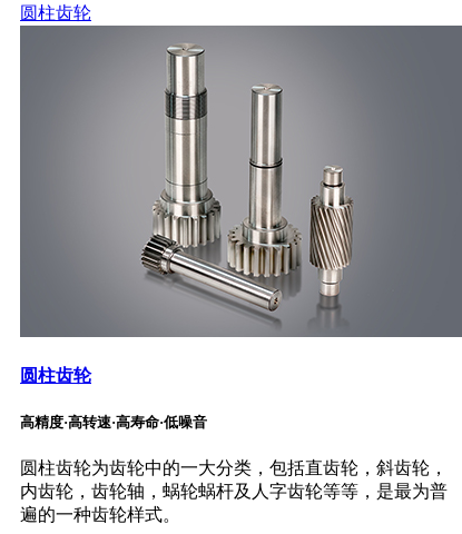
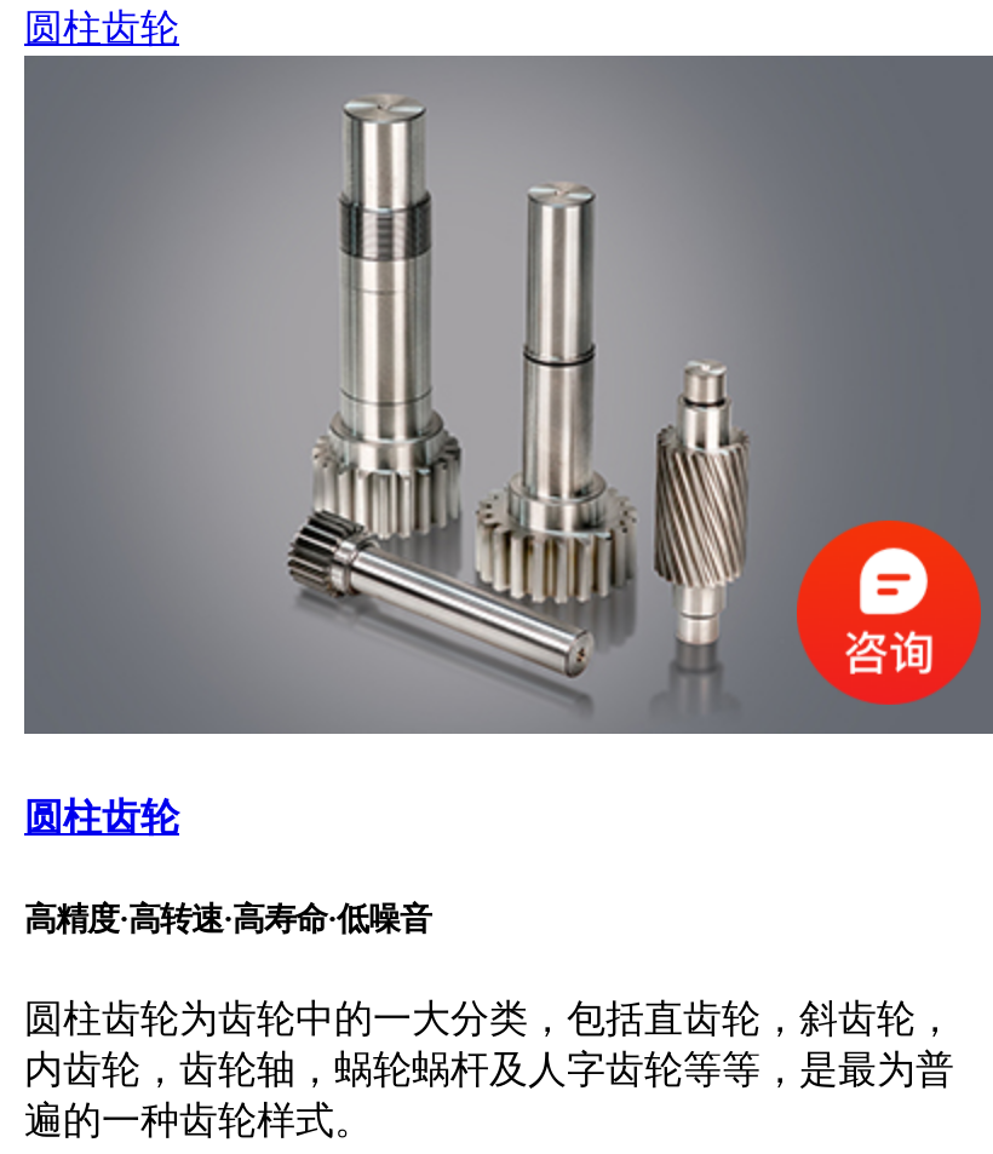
none -> [794,518,983,707] [image]

